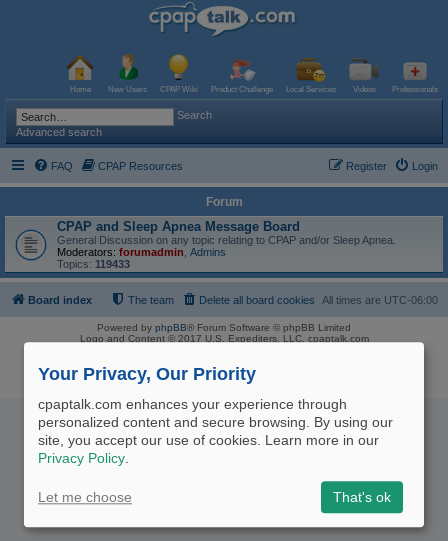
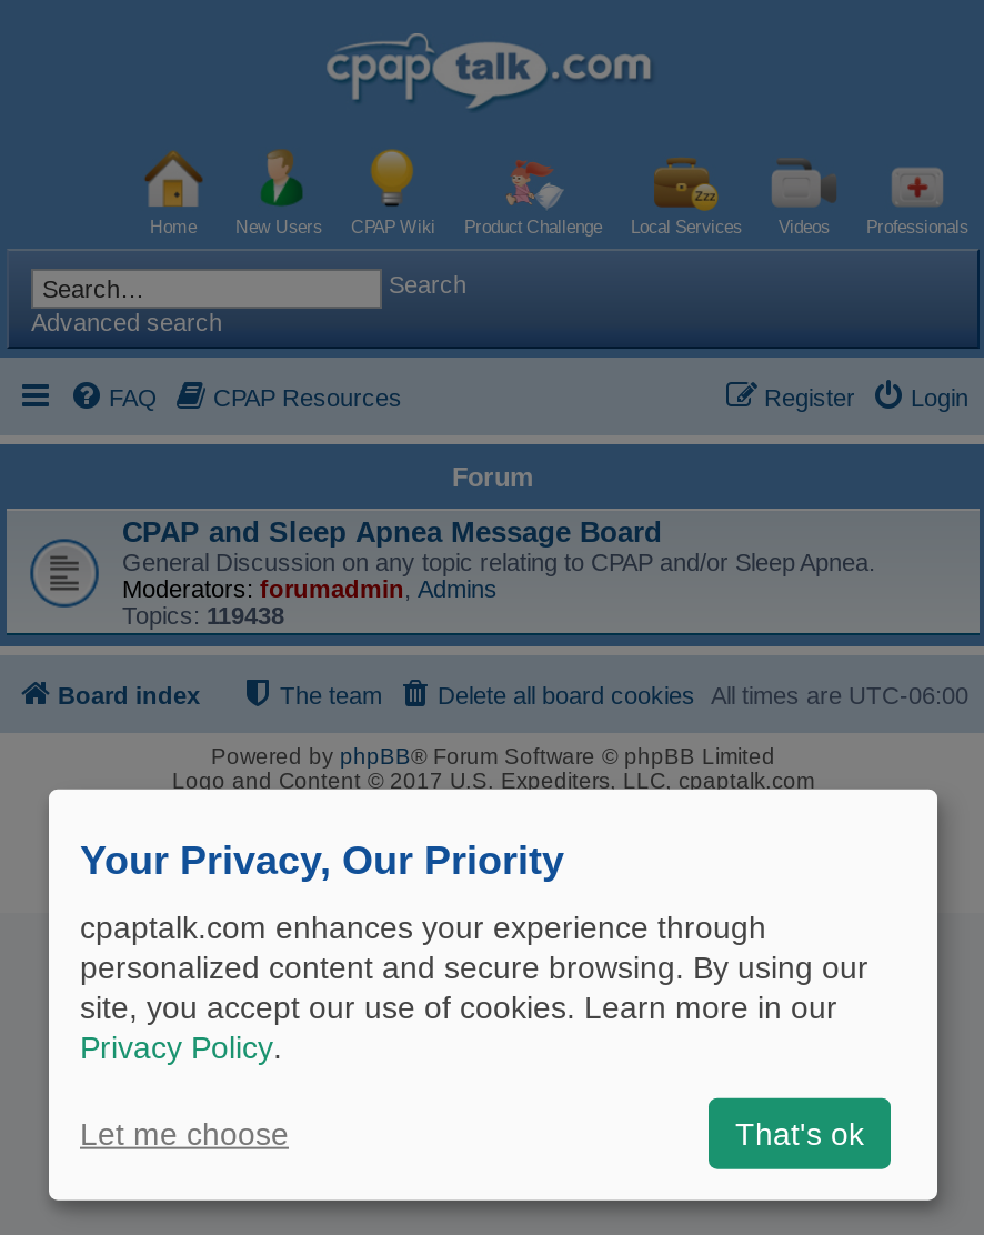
[57,257,130,269] Topics: 119433 -> [122,601,284,627] Topics: 119438

